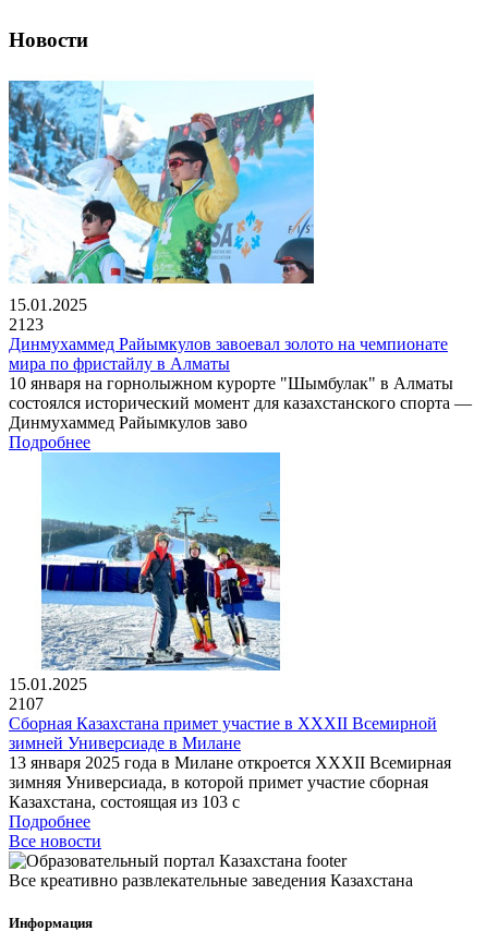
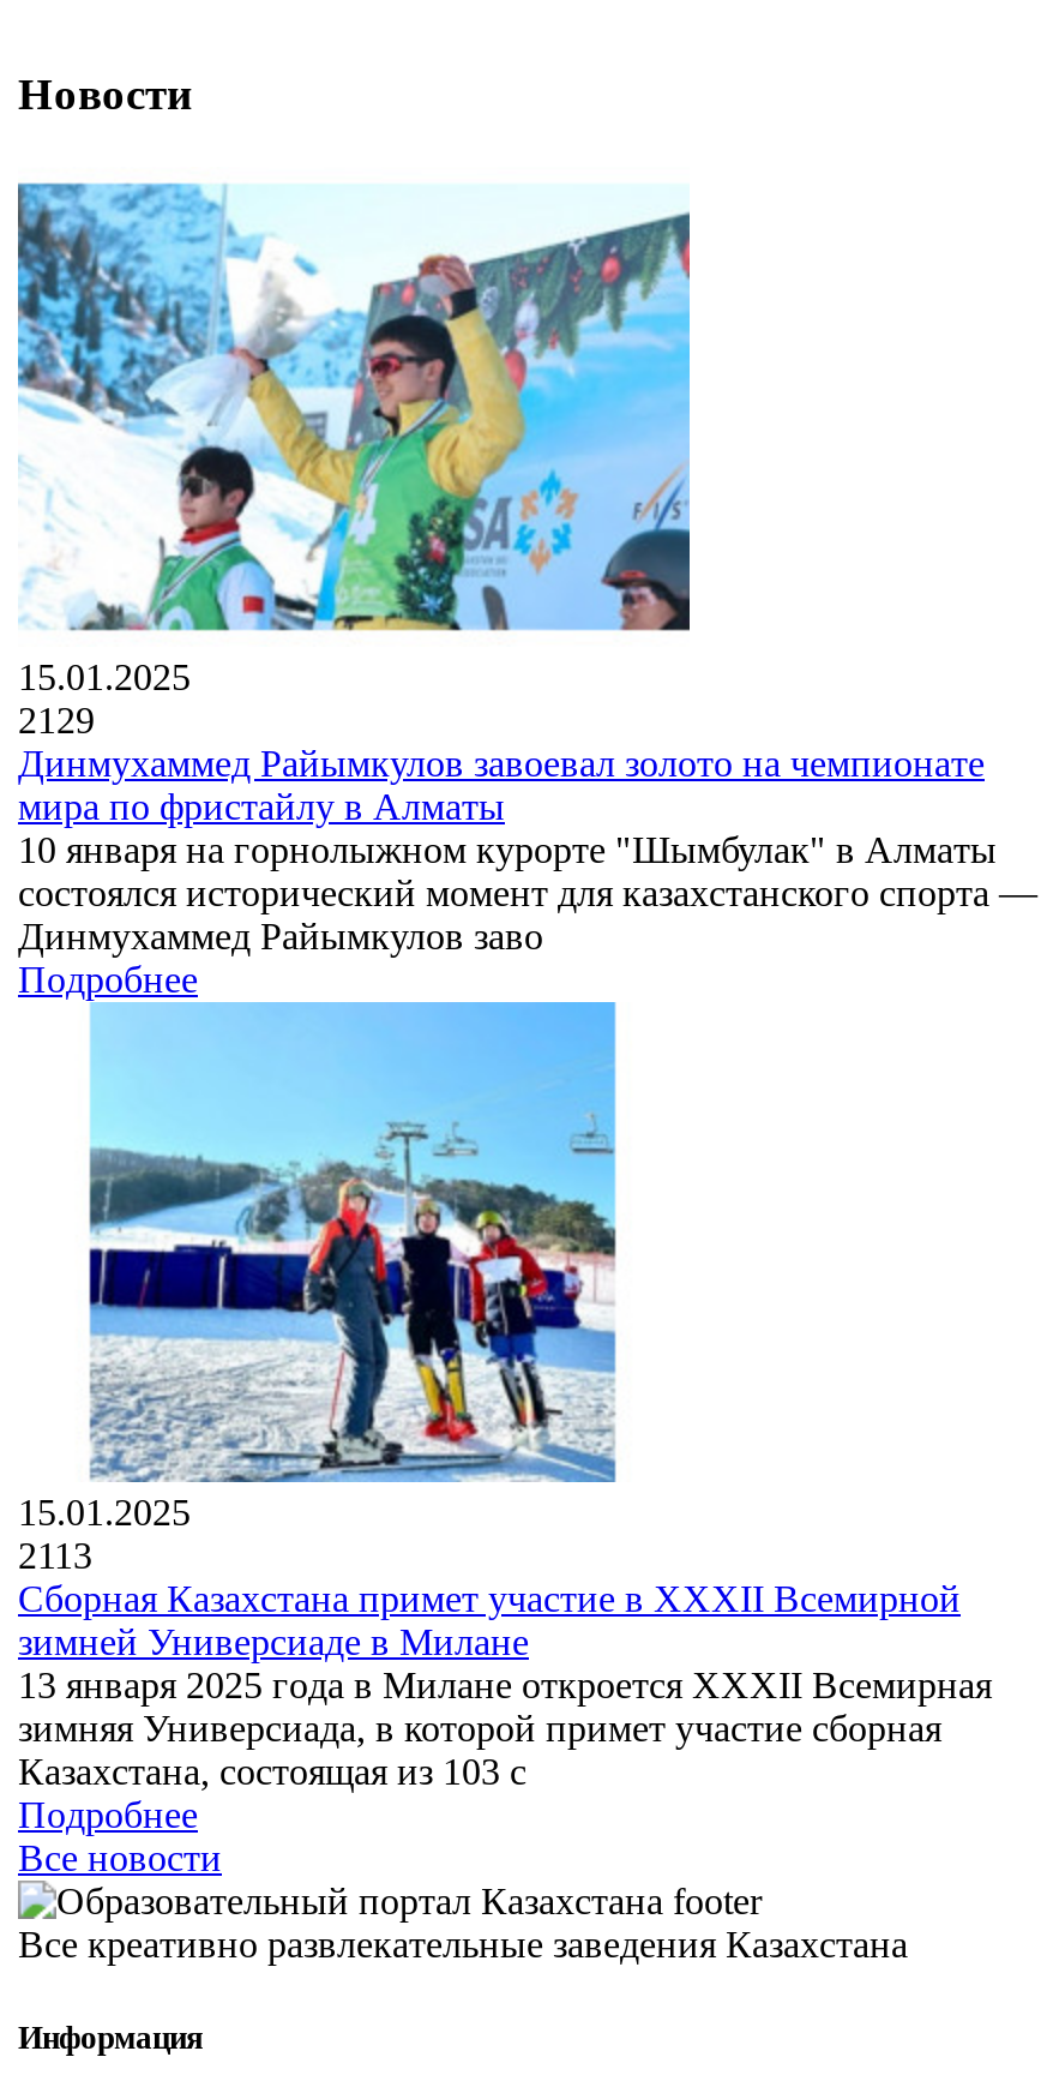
[9,315,44,333] 2123 -> [18,699,95,740] 2129
[9,694,44,713] 2107 -> [18,1535,92,1576] 2113

